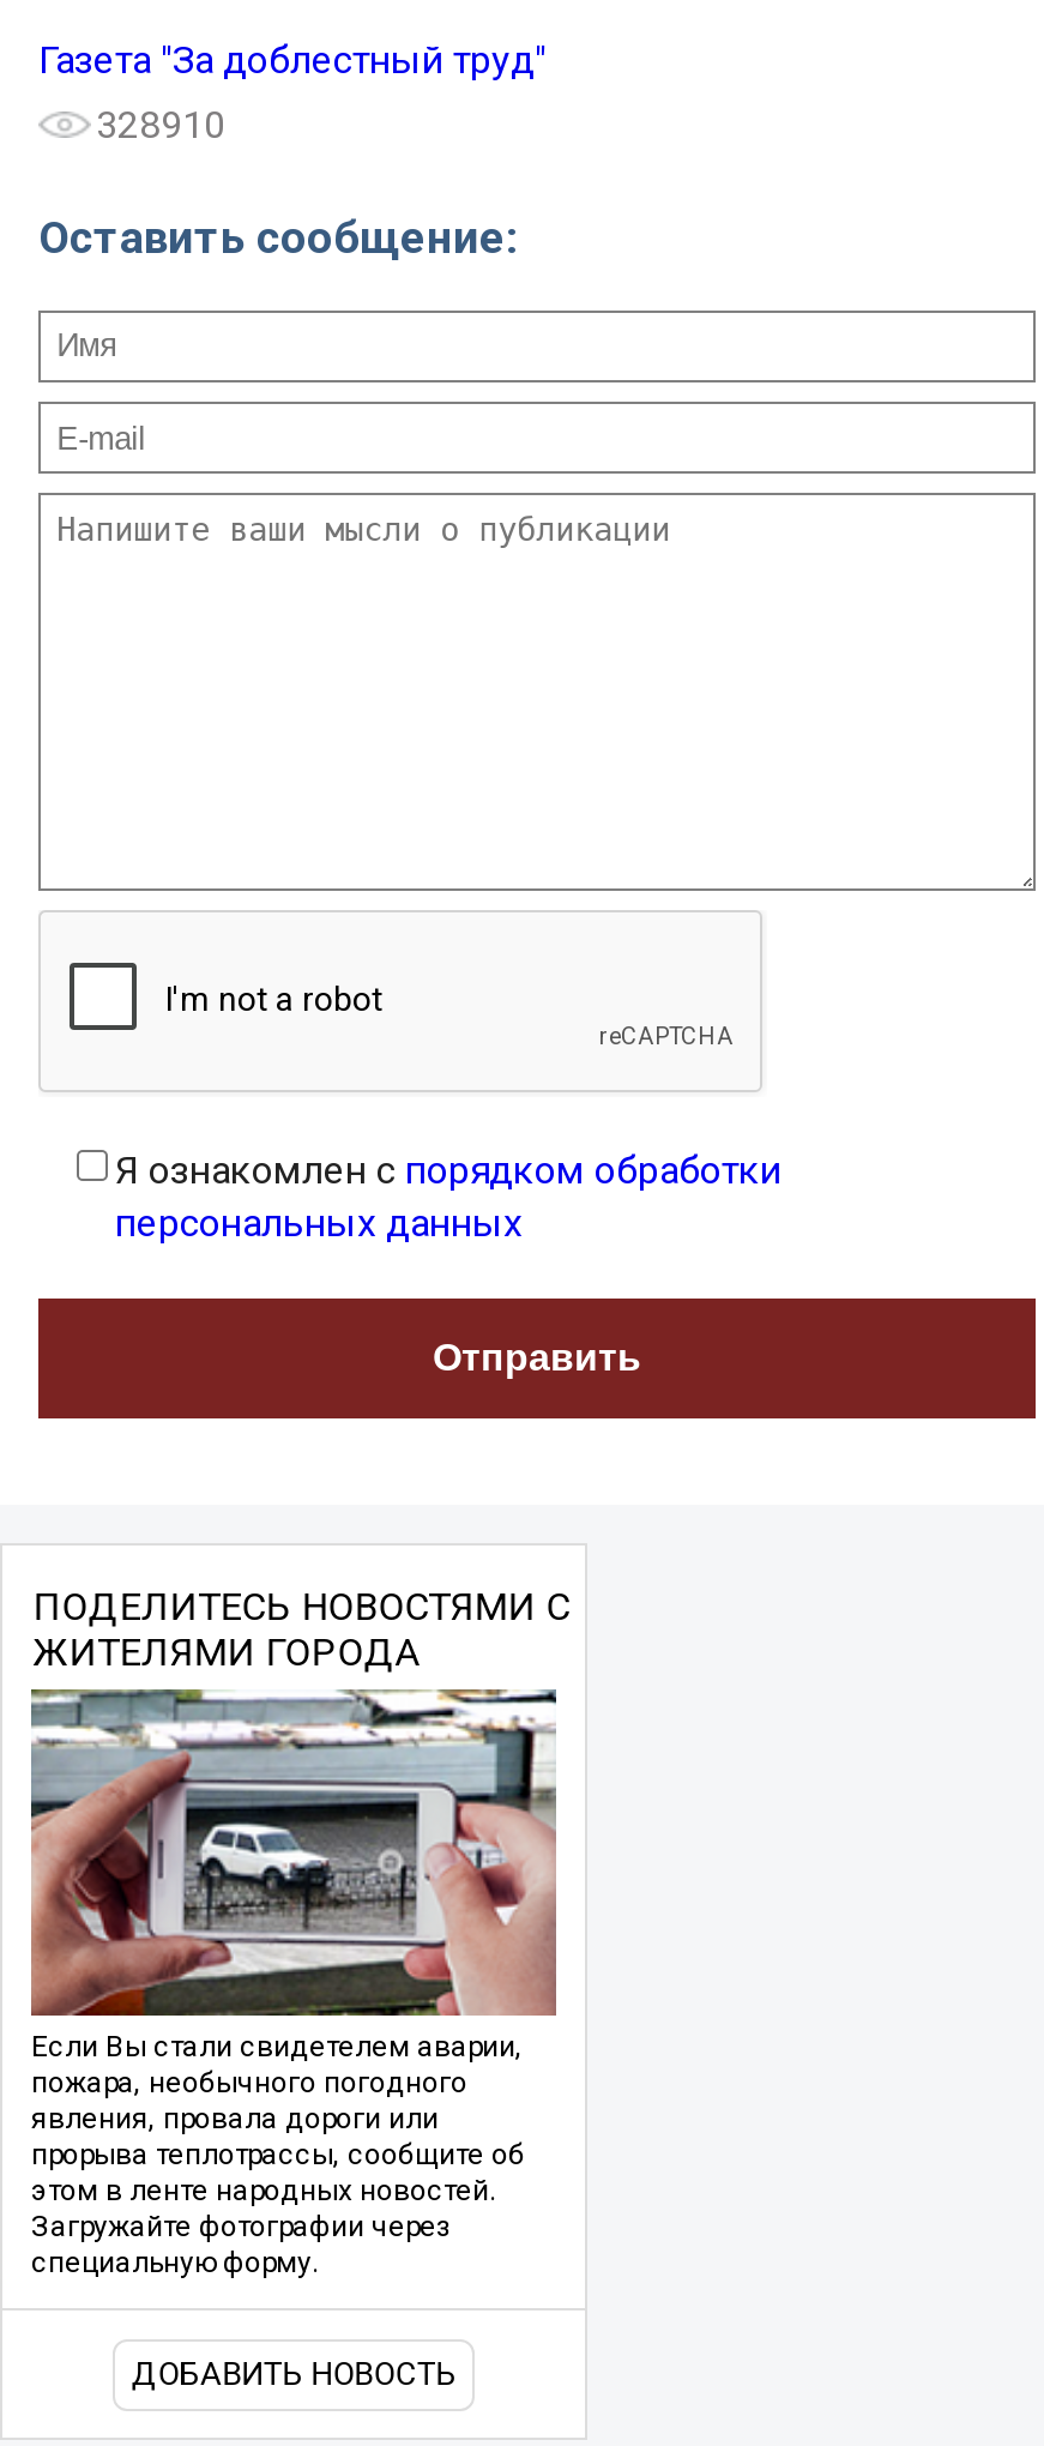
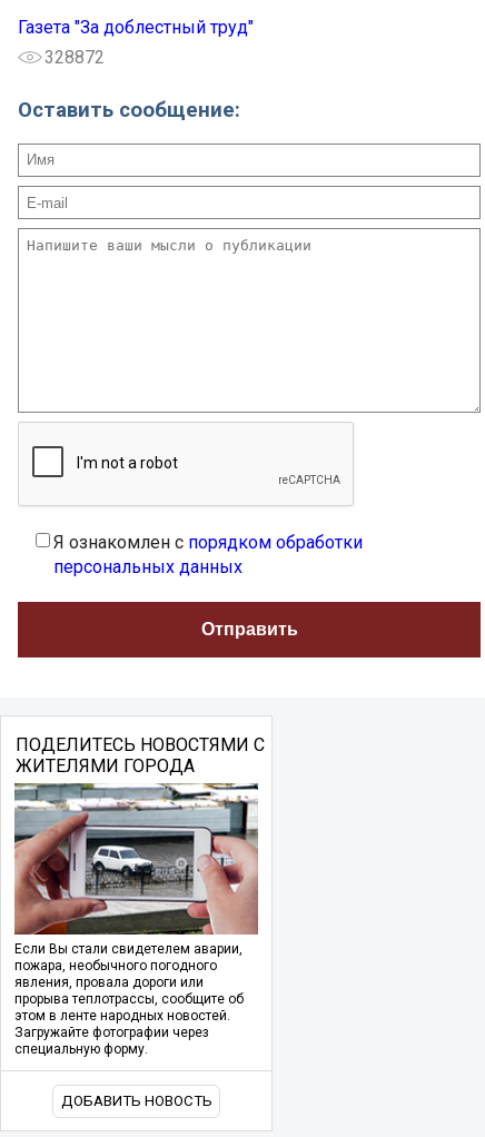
[96,103,225,148] 328910 -> [44,47,105,68] 328872

